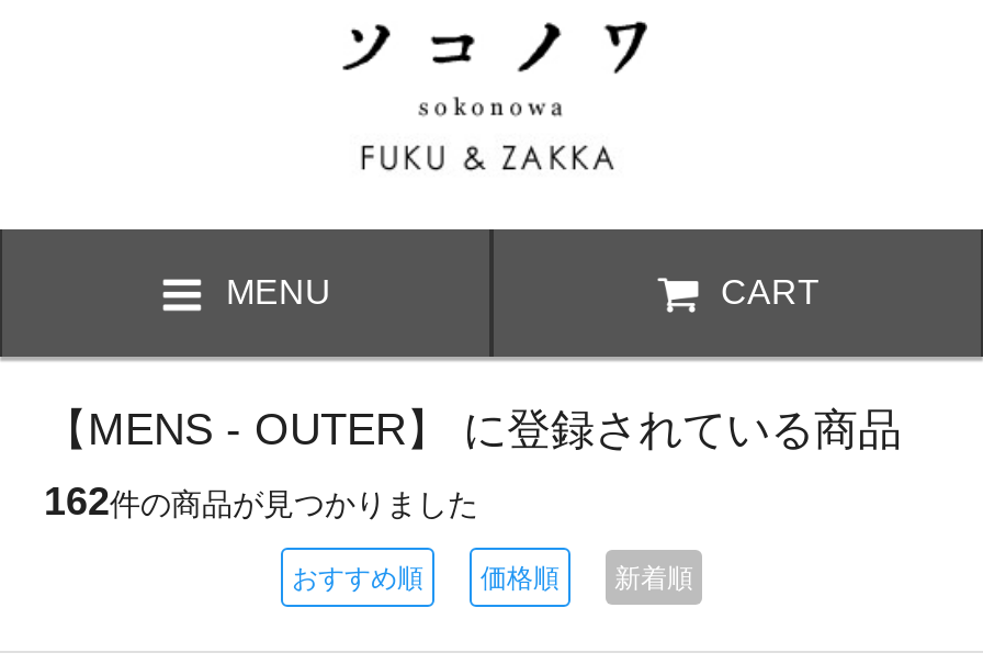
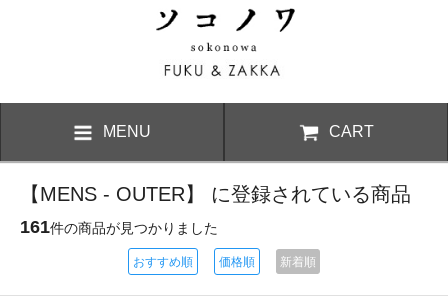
[44,479,478,523] 162件の商品が見つかりました -> [20,217,218,237] 161件の商品が見つかりました

